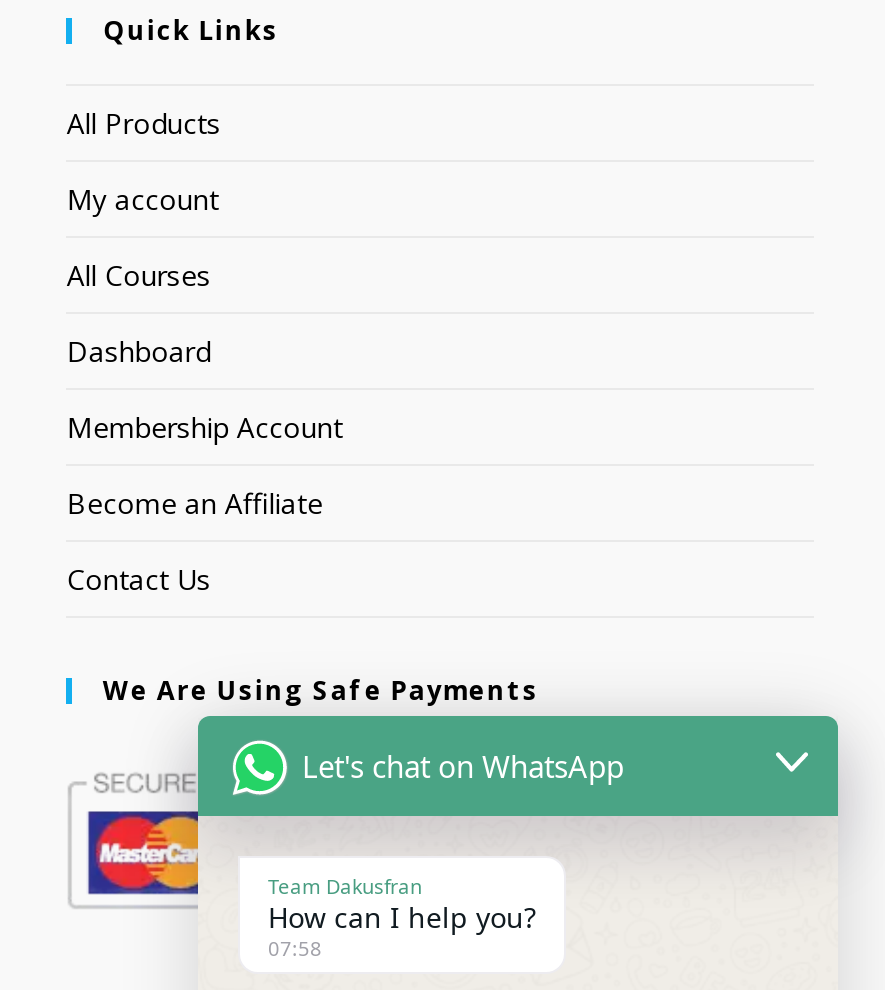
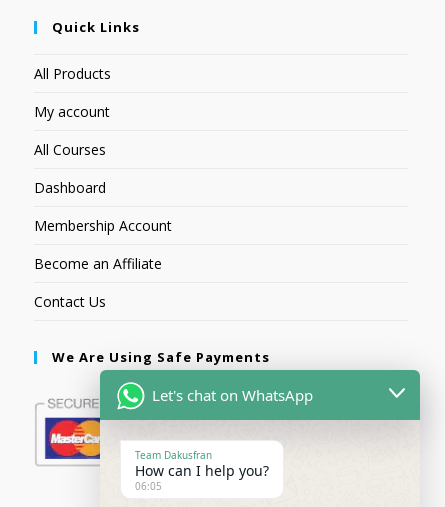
[268,934,322,962] 07:58 -> [135,479,162,493] 06:05

